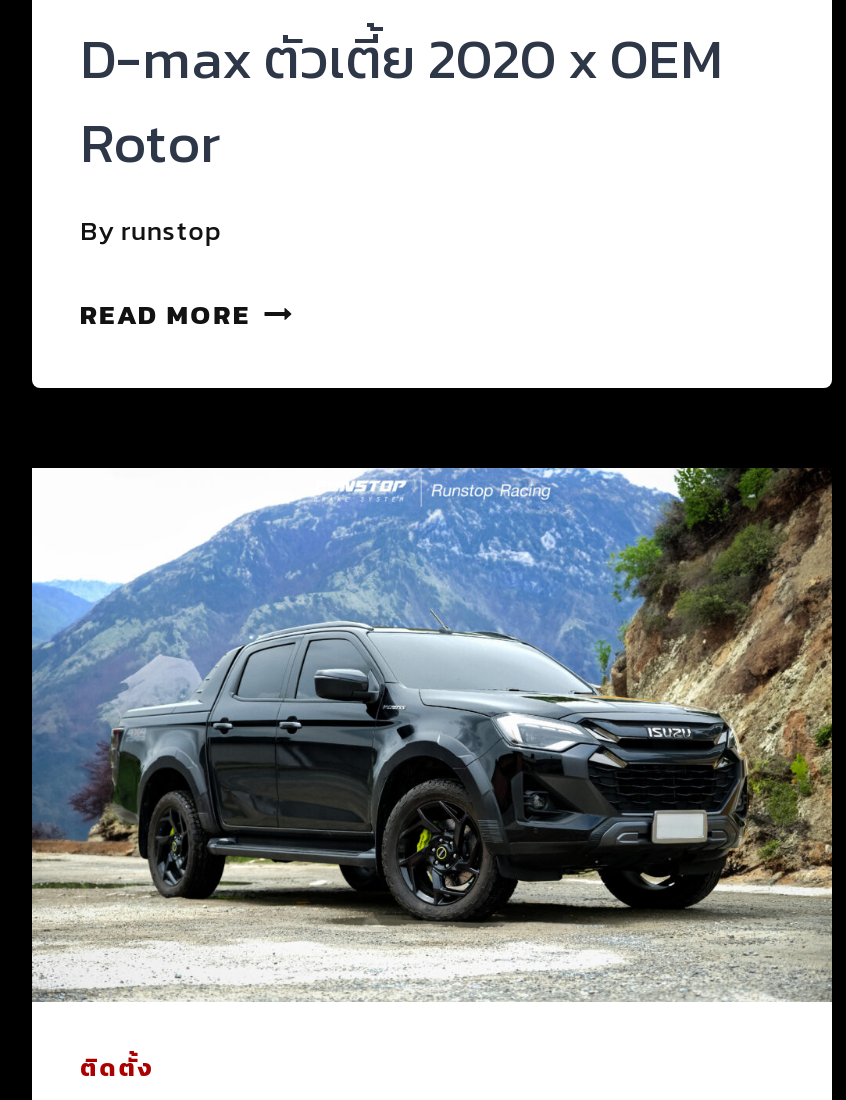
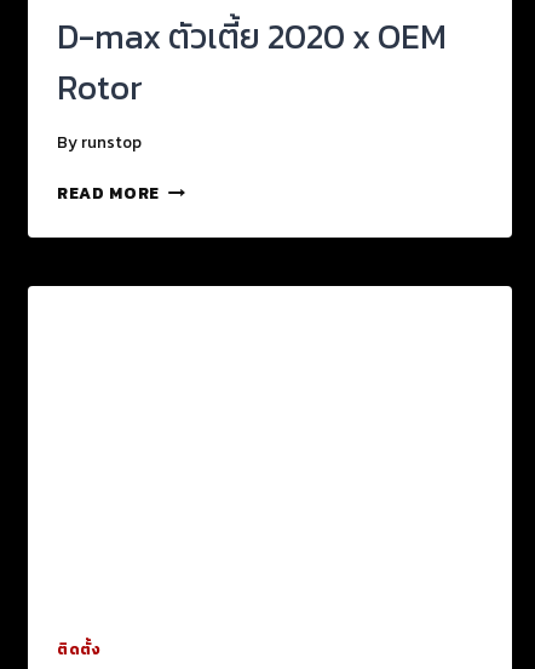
[30,465,834,1003] [image] -> none

